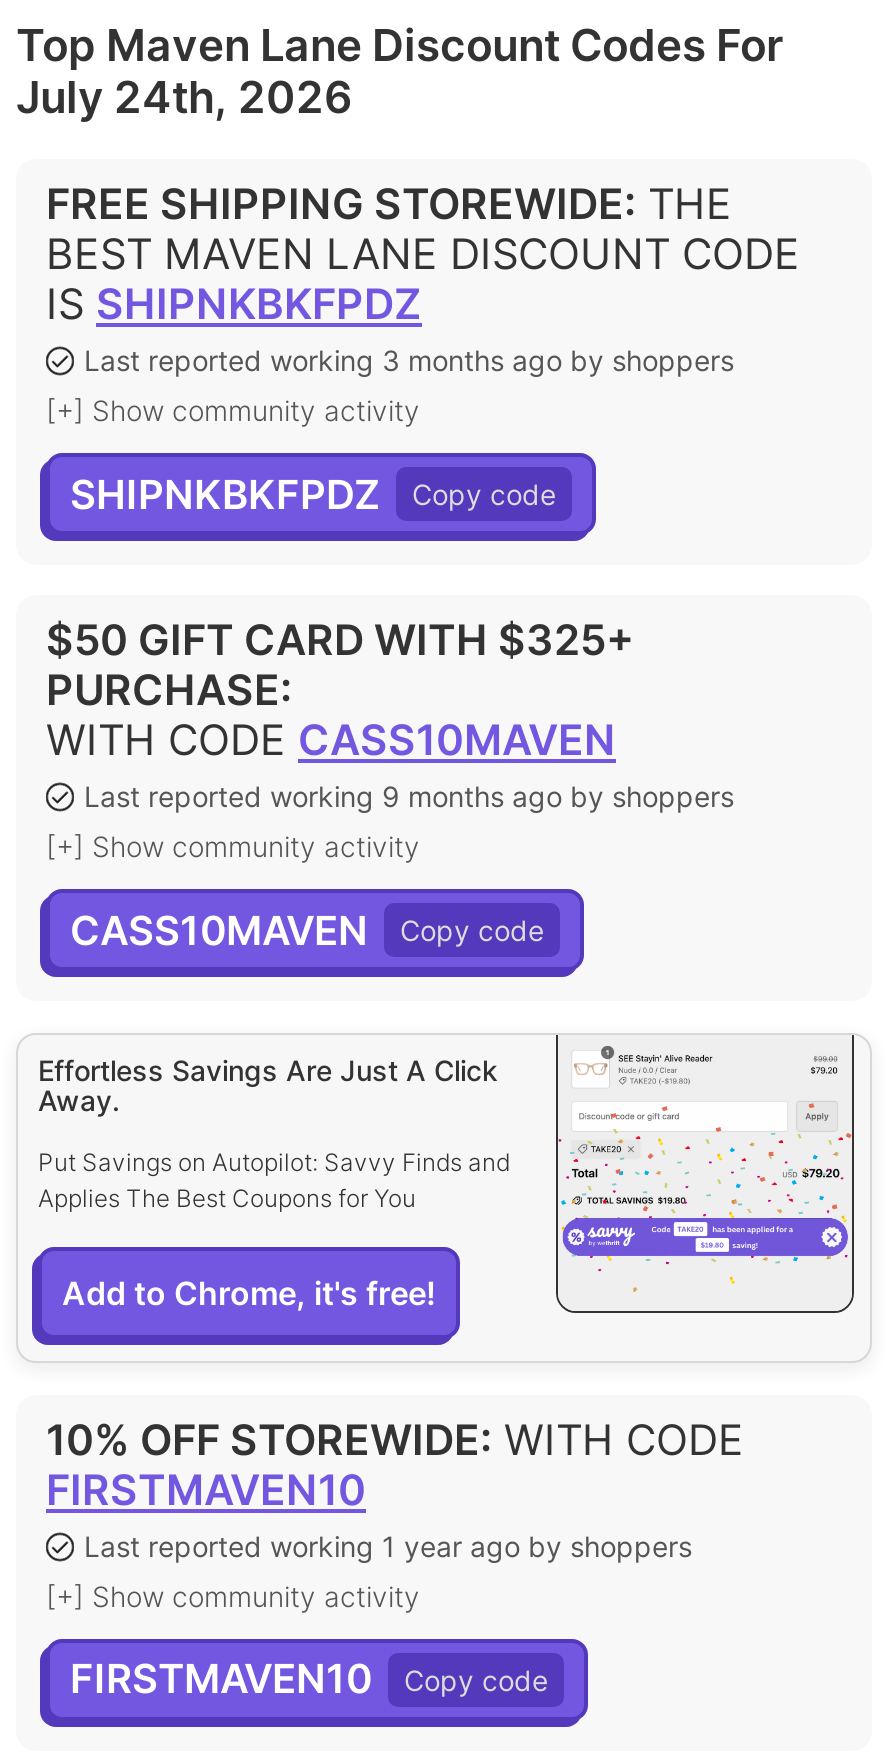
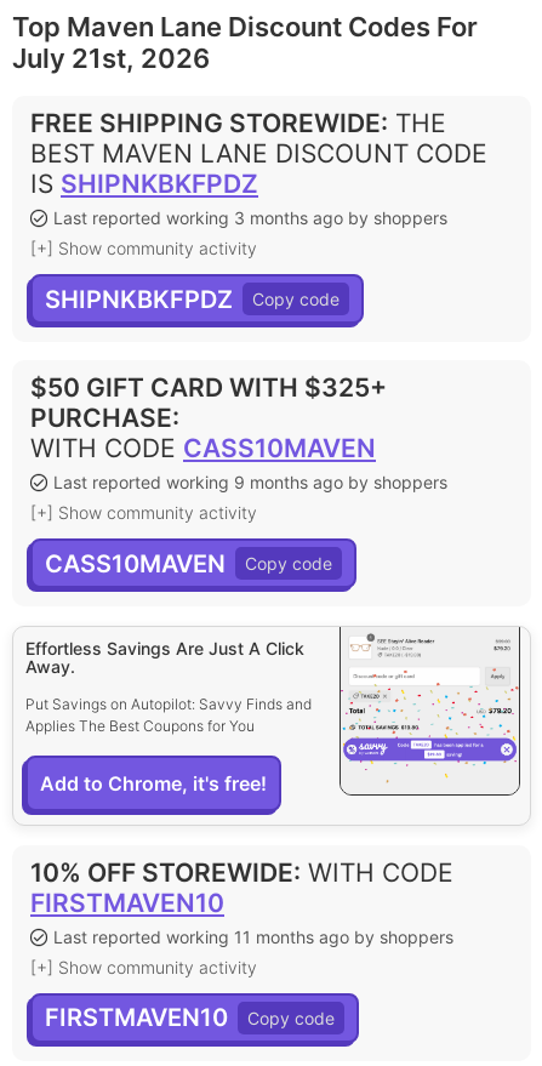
[16,71,352,123] July 24th, 2026 -> [12,42,210,74] July 21st, 2026
[84,1529,692,1563] Last reported working 1 year ago by shoppers -> [53,927,453,947] Last reported working 11 months ago by shoppers

